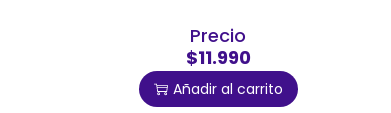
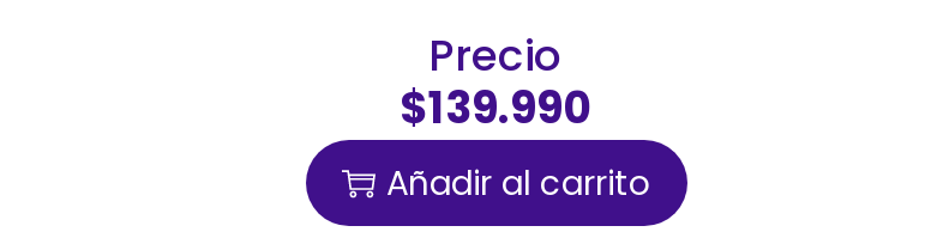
[185,45,250,70] $11.990 -> [400,77,591,137] $139.990

